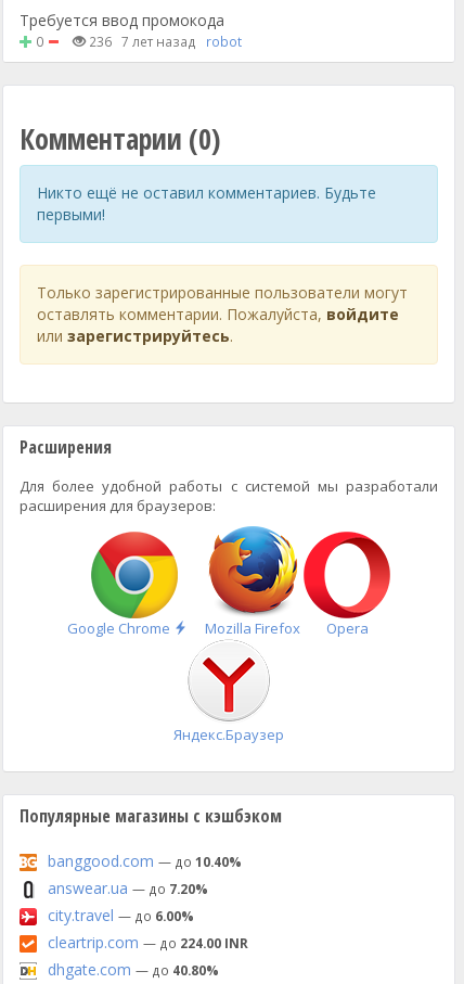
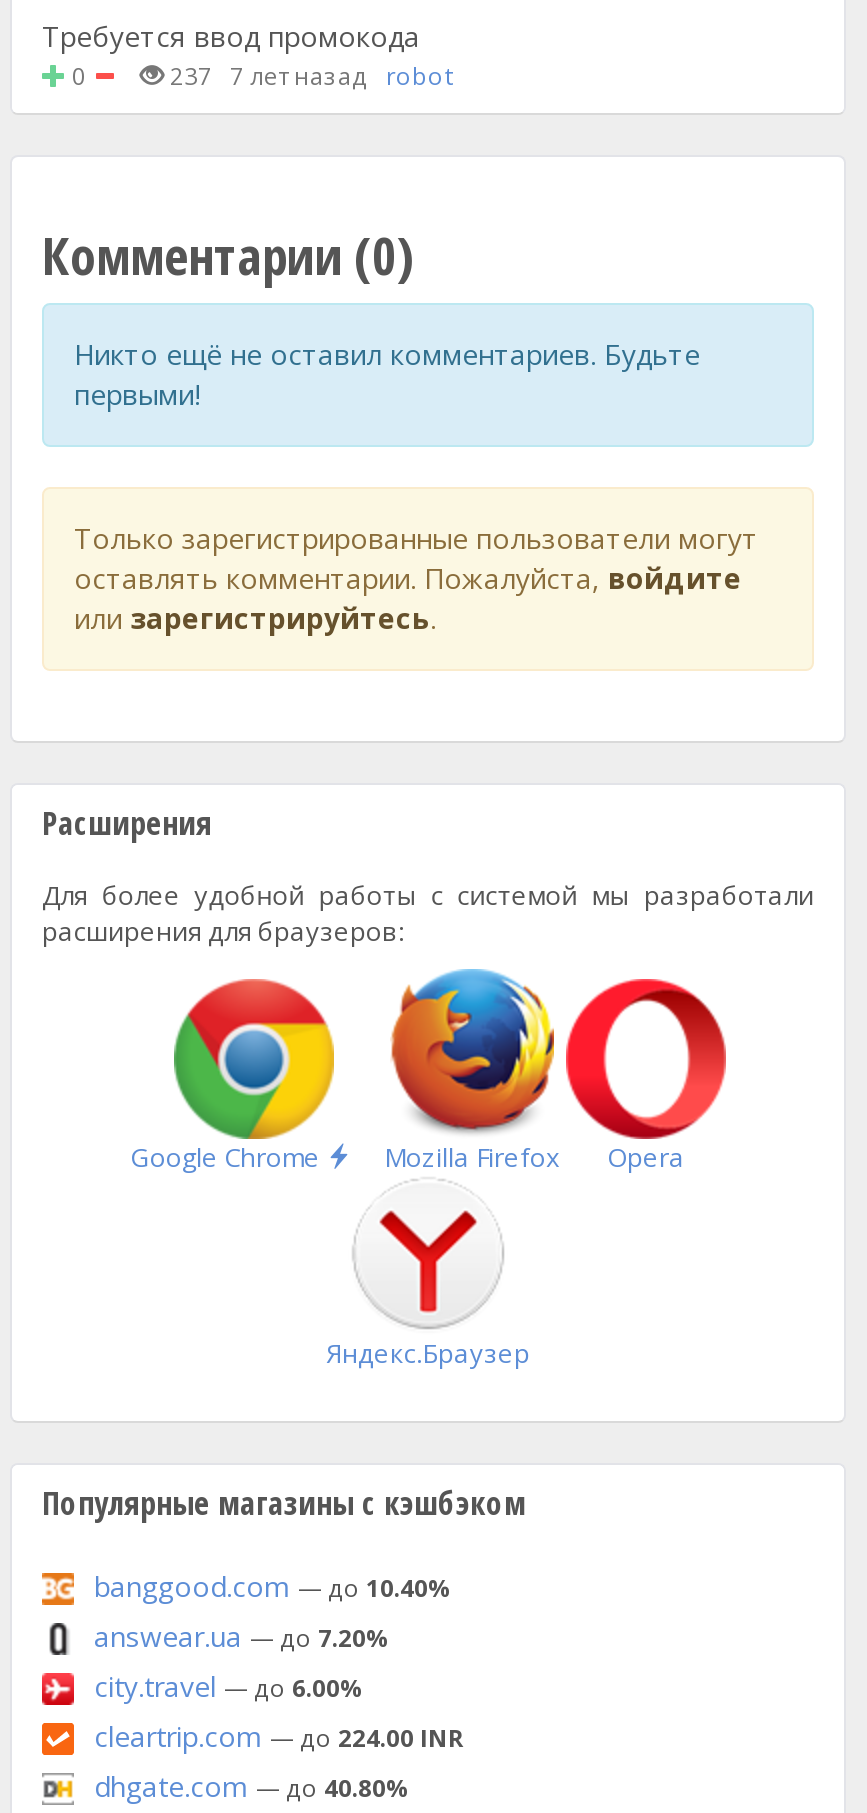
[86,33,242,50] 236 7 лет назад robot -> [164,59,452,91] 237 7 лет назад robot

